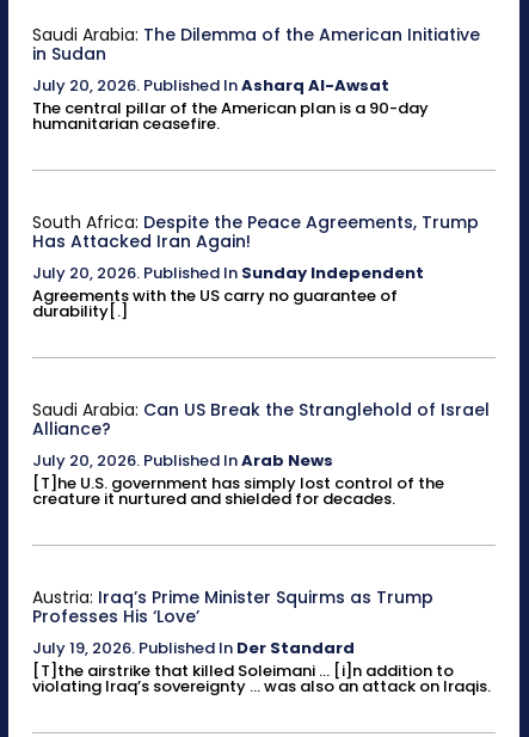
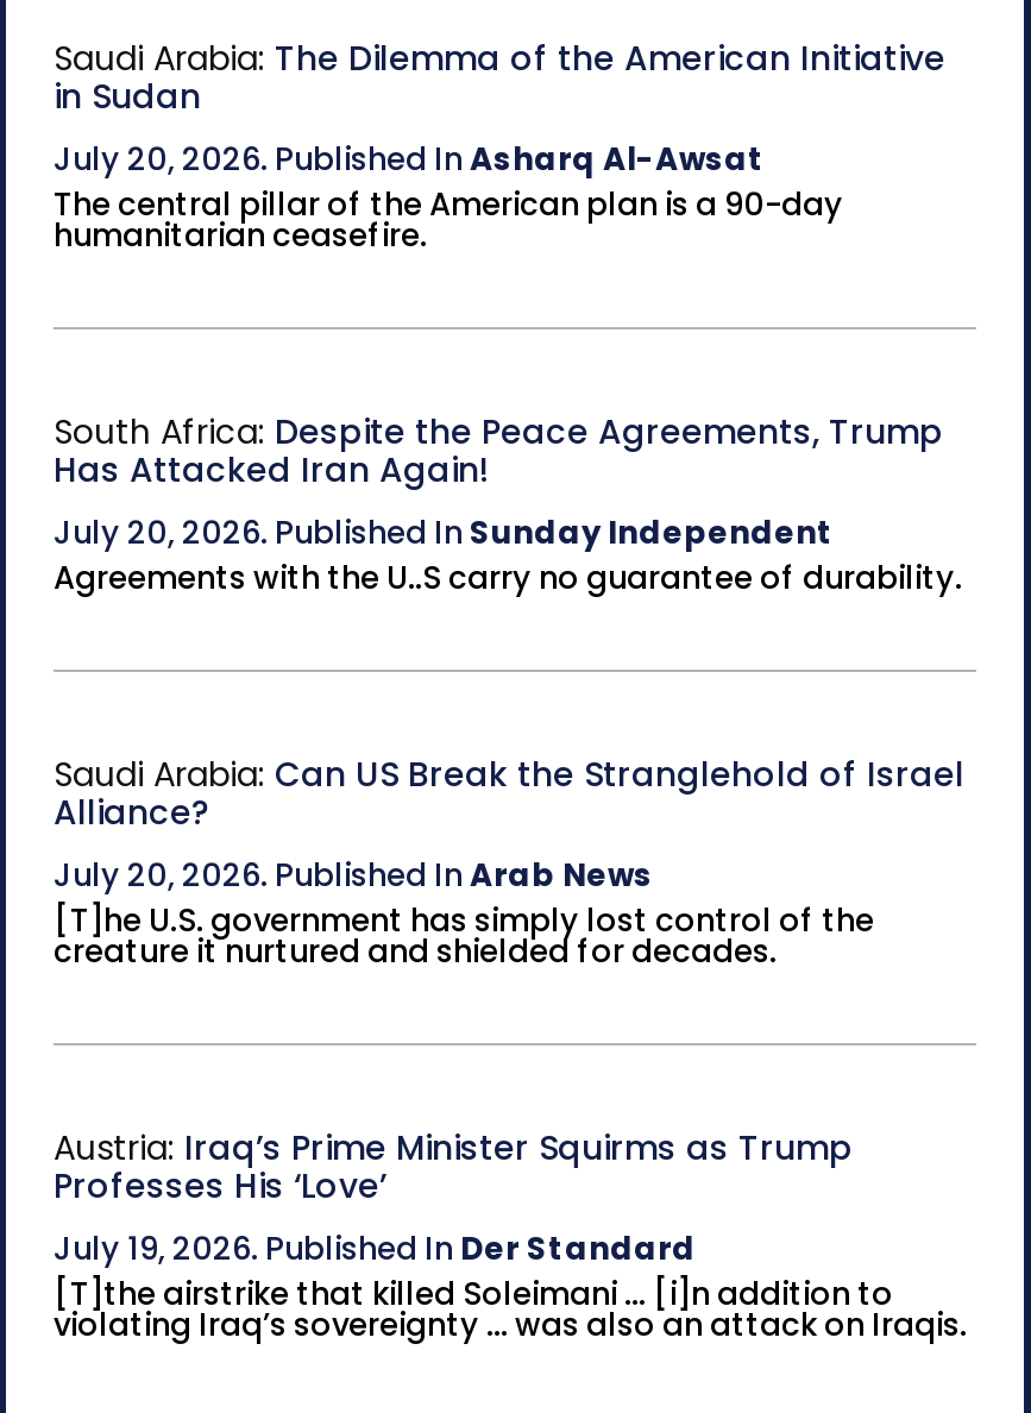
[32,284,398,323] Agreements with the US carry no guarantee of | durability[.] -> [54,555,962,601] Agreements with the U..S carry no guarantee of durability.

